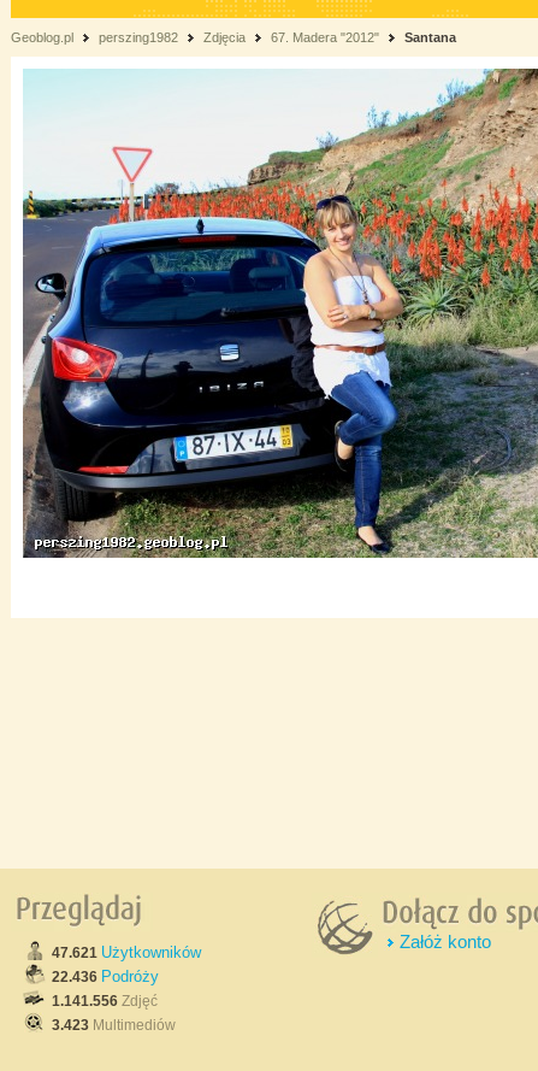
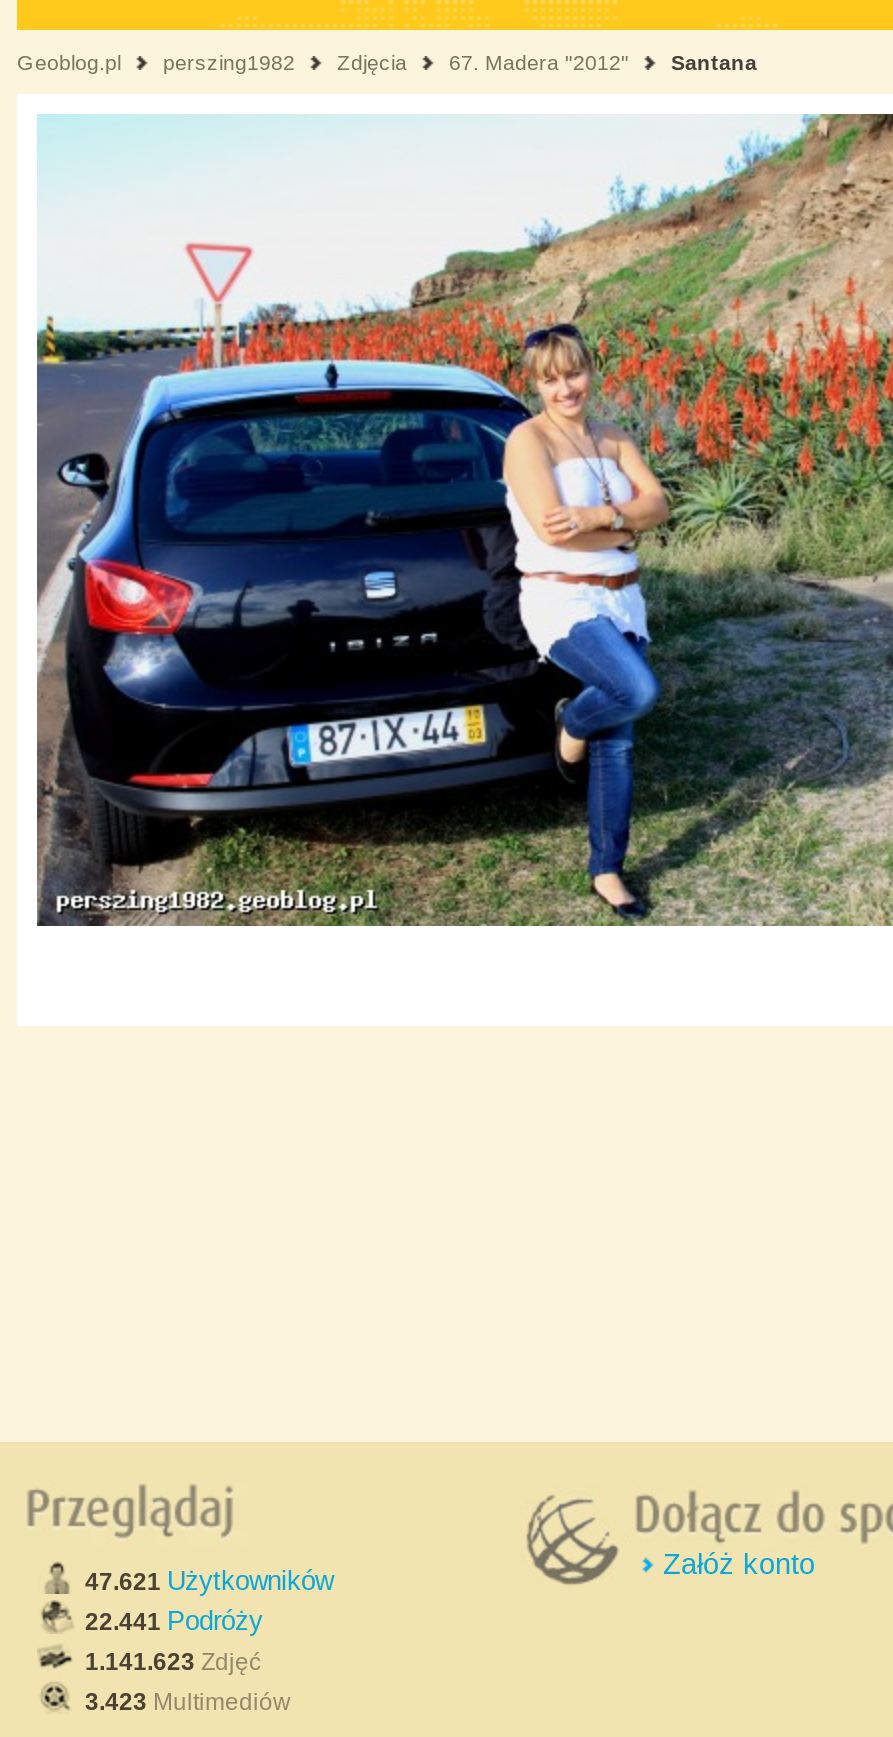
[52,967,159,985] 22.436 Podróży -> [85,1606,263,1636] 22.441 Podróży
[52,993,158,1010] 1.141.556 Zdjęć -> [85,1648,261,1676] 1.141.623 Zdjęć

